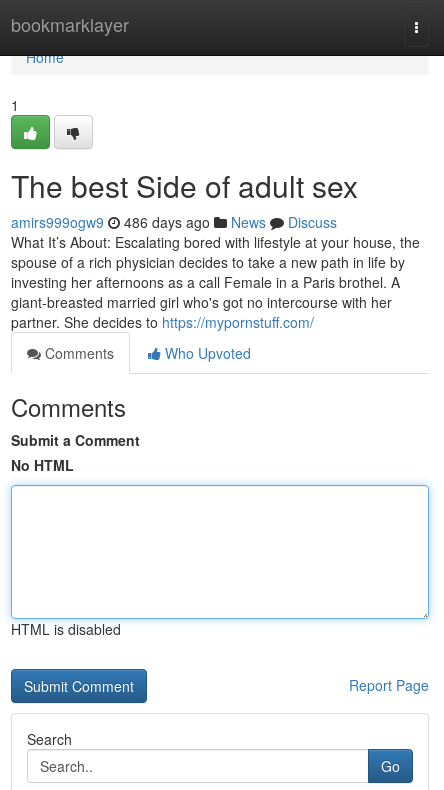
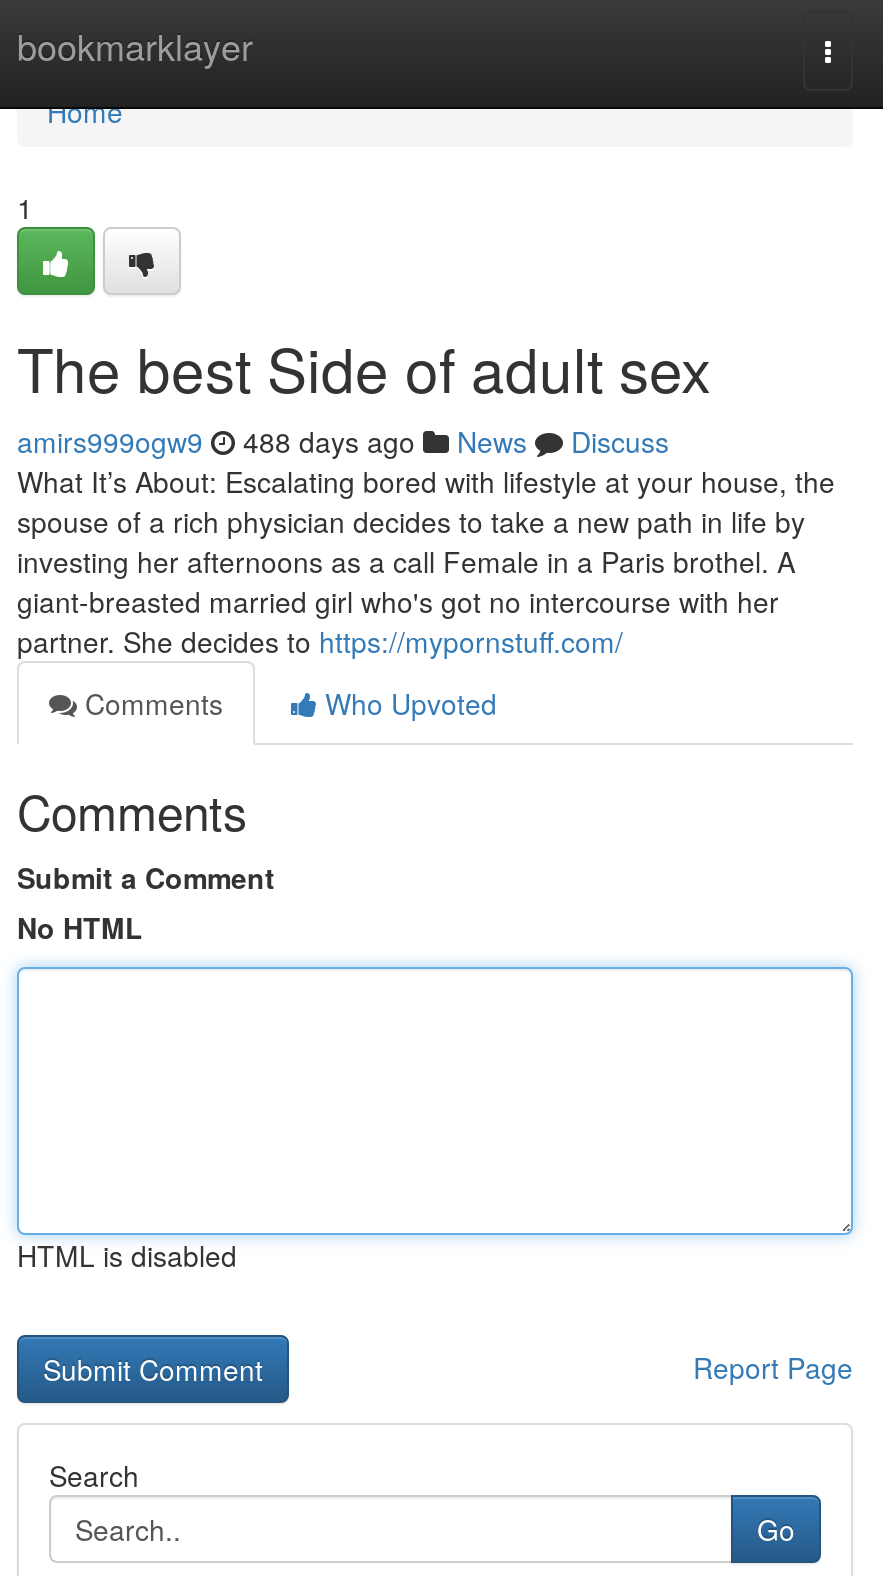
[11,212,337,232] amirs999ogw9 486 days ago News Discuss -> [17,421,669,461] amirs999ogw9 488 days ago News Discuss

